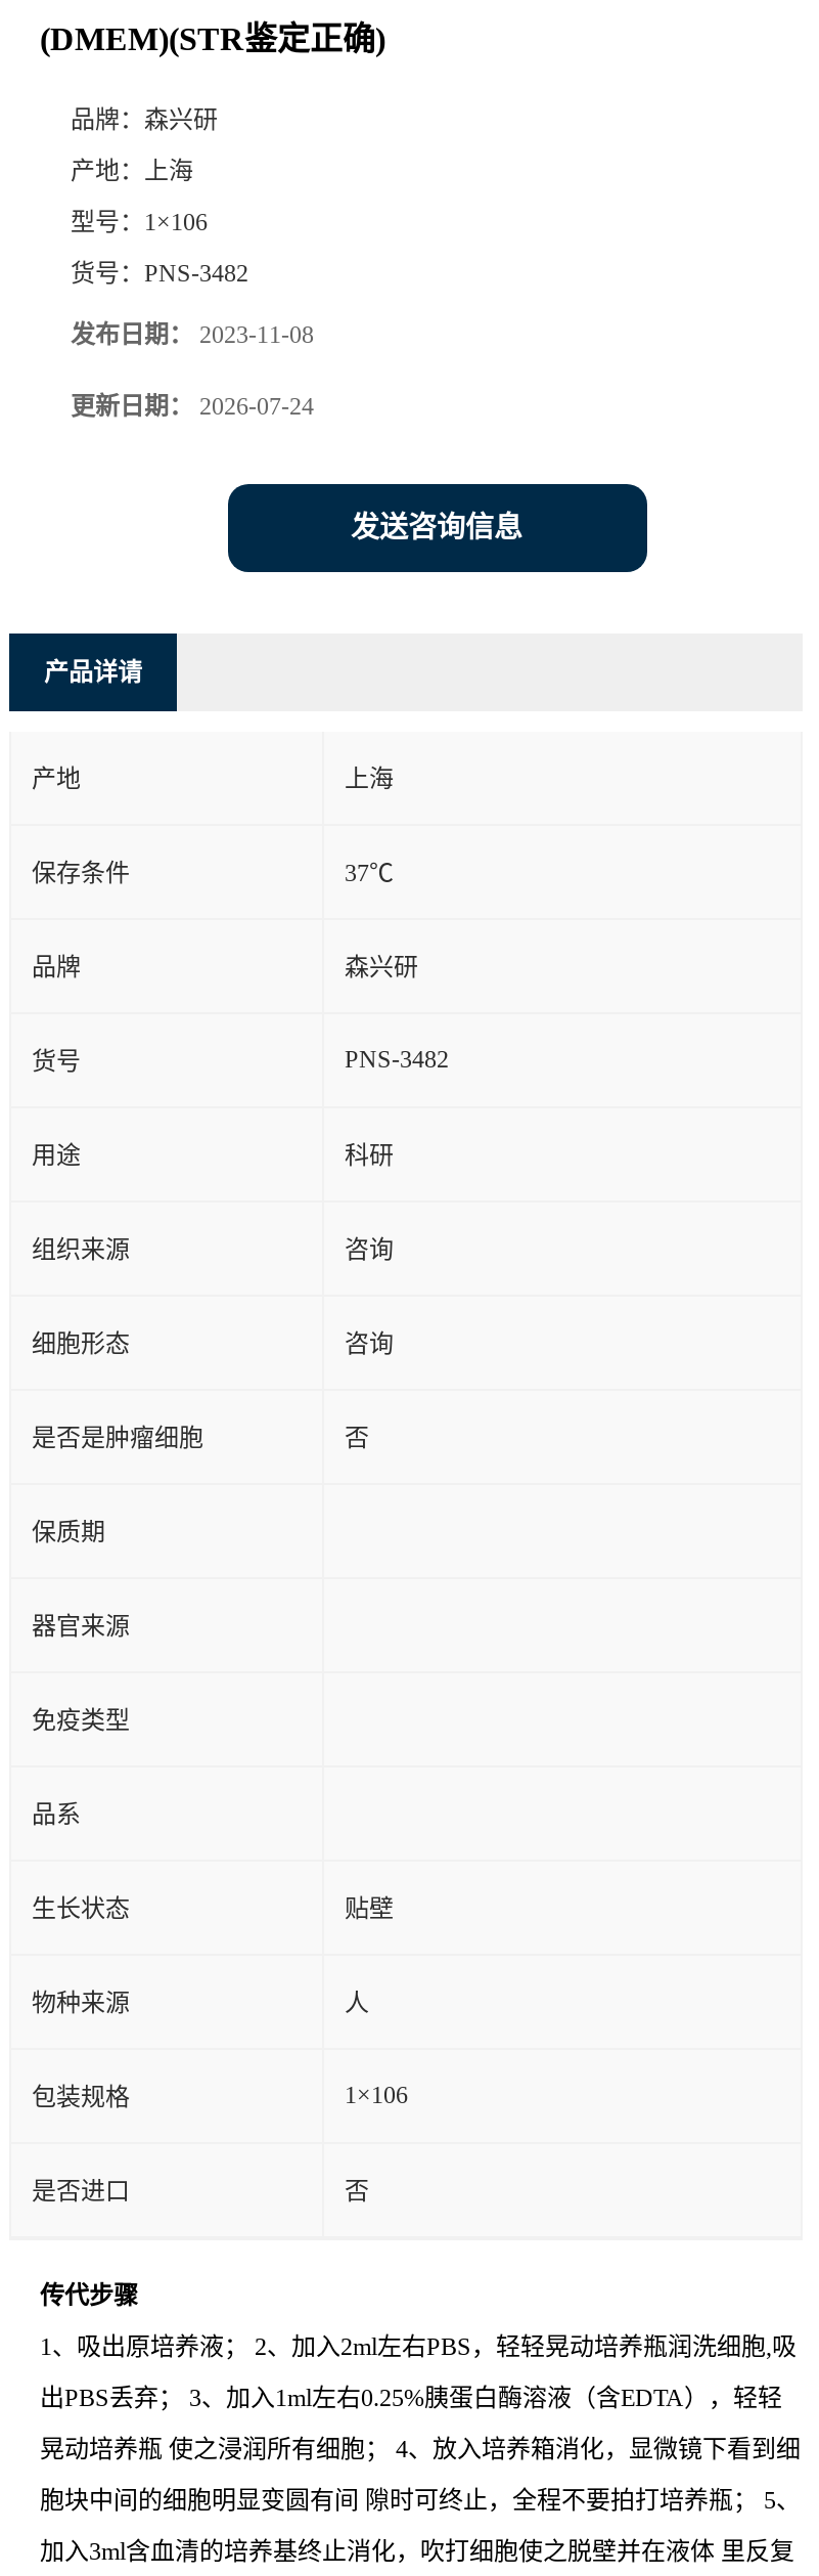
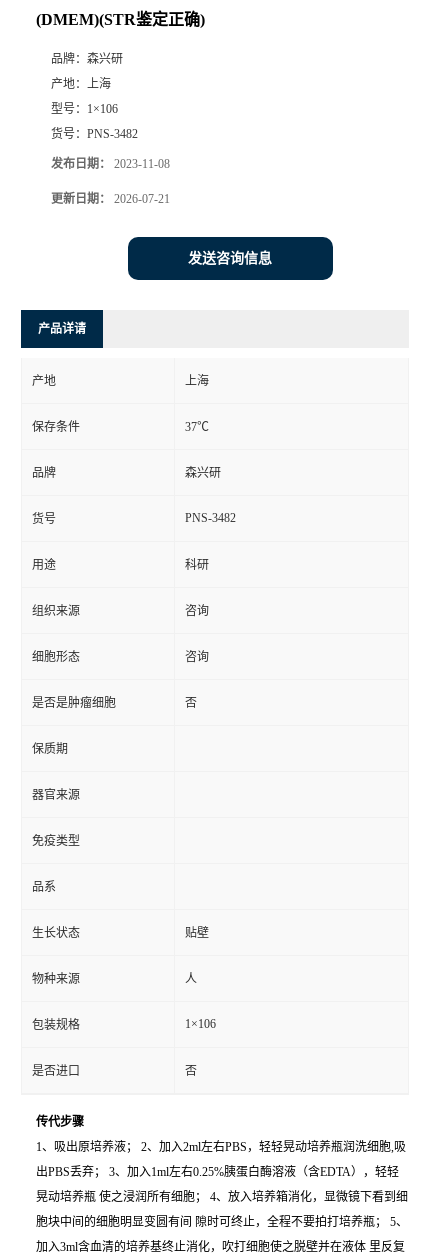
[71,392,314,421] 更新日期：2026-07-24 -> [51,192,170,206] 更新日期：2026-07-21

